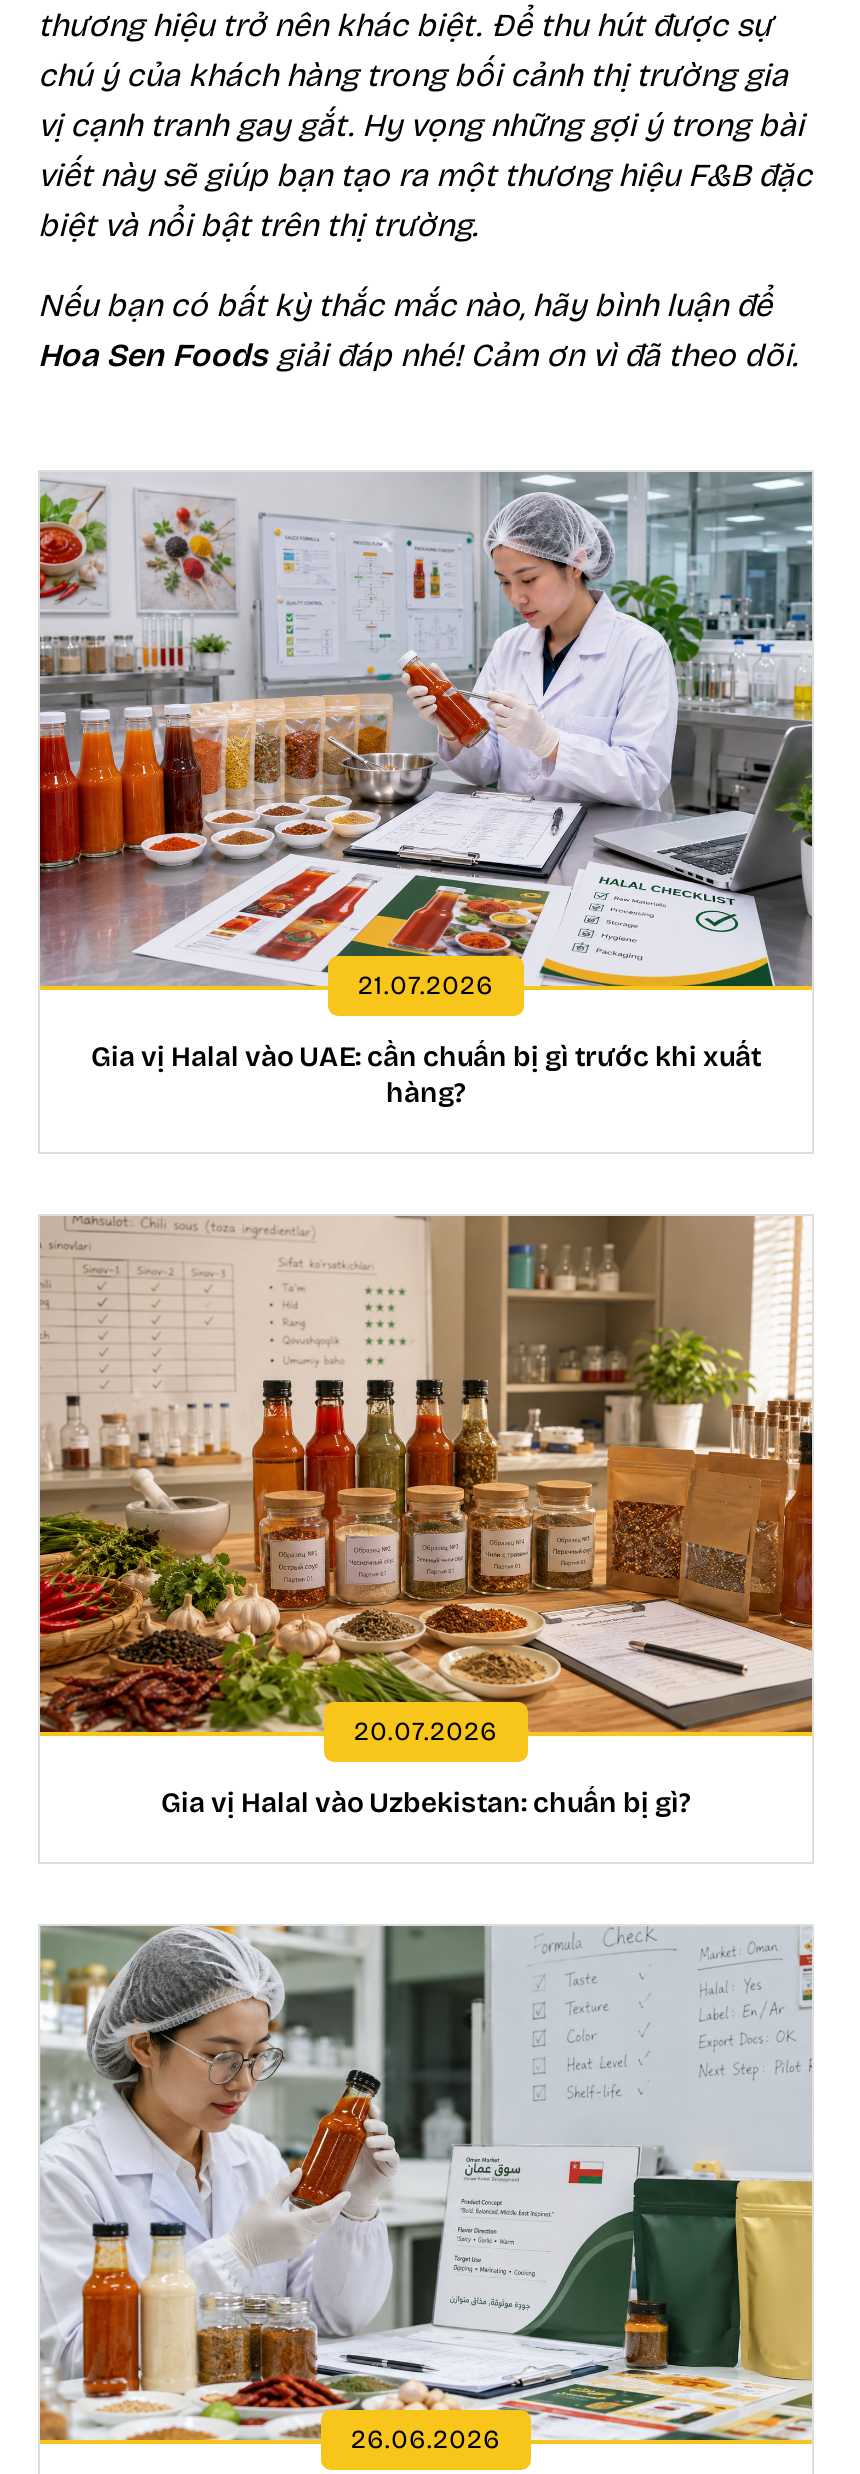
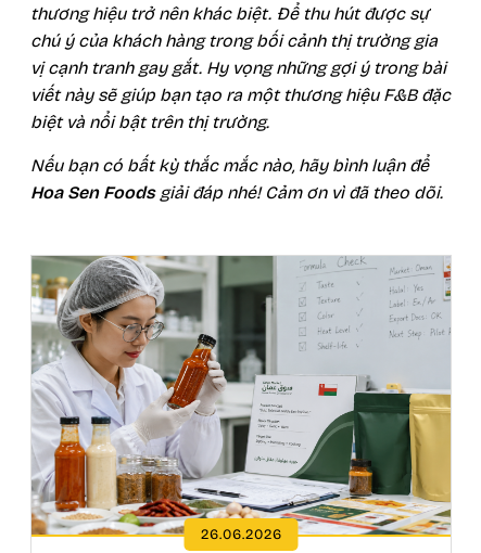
[38,472,814,1111] [image] | 21.07.2026 | Gia vị Halal vào UAE: cần chuẩn bị gì trước khi xuất | hàng? -> none
[38,1214,814,1819] [image] | 20.07.2026 | Gia vị Halal vào Uzbekistan: chuẩn bị gì? -> none

